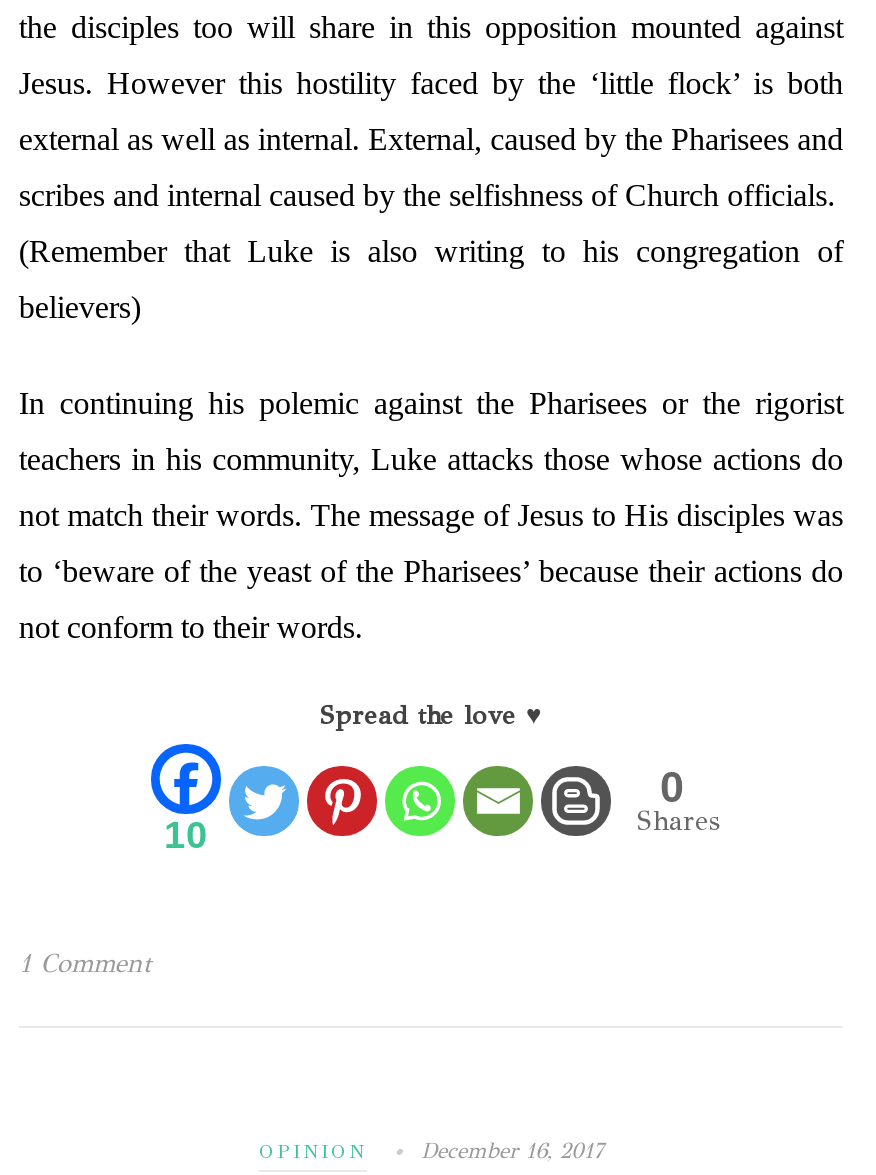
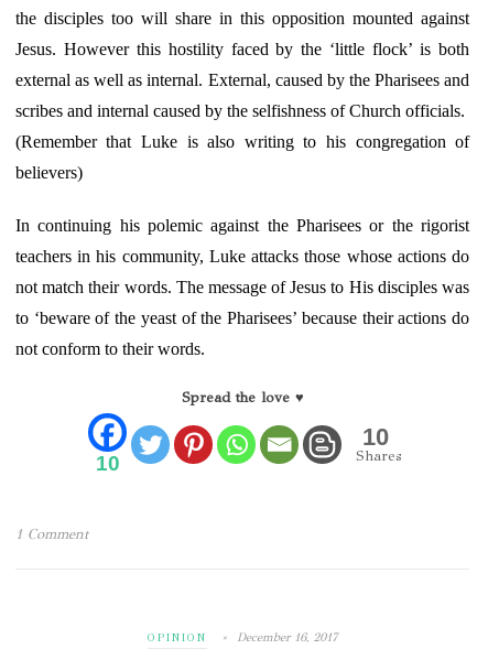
[660,763,684,813] 0 -> [362,424,388,451] 10

